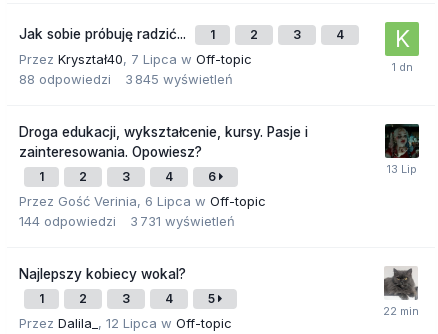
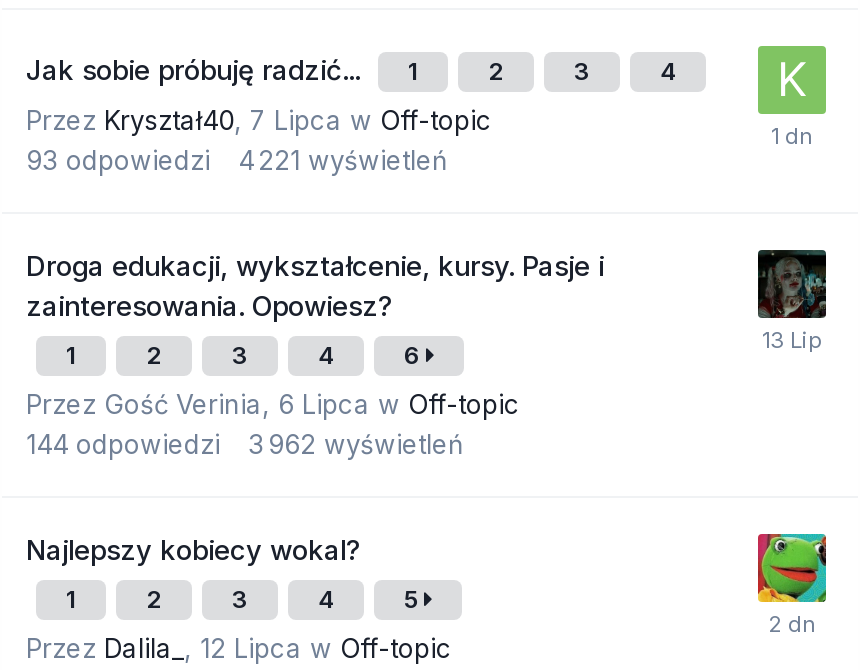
[19,71,111,87] 88 odpowiedzi -> [26,145,210,177] 93 odpowiedzi
[125,71,233,87] 3 845 wyświetleń -> [238,145,448,177] 4 221 wyświetleń
[19,213,235,229] 144 odpowiedzi 3 731 wyświetleń -> [26,429,464,461] 144 odpowiedzi 3 962 wyświetleń
[383,266,419,316] [image] -> [756,532,828,604] [image]

